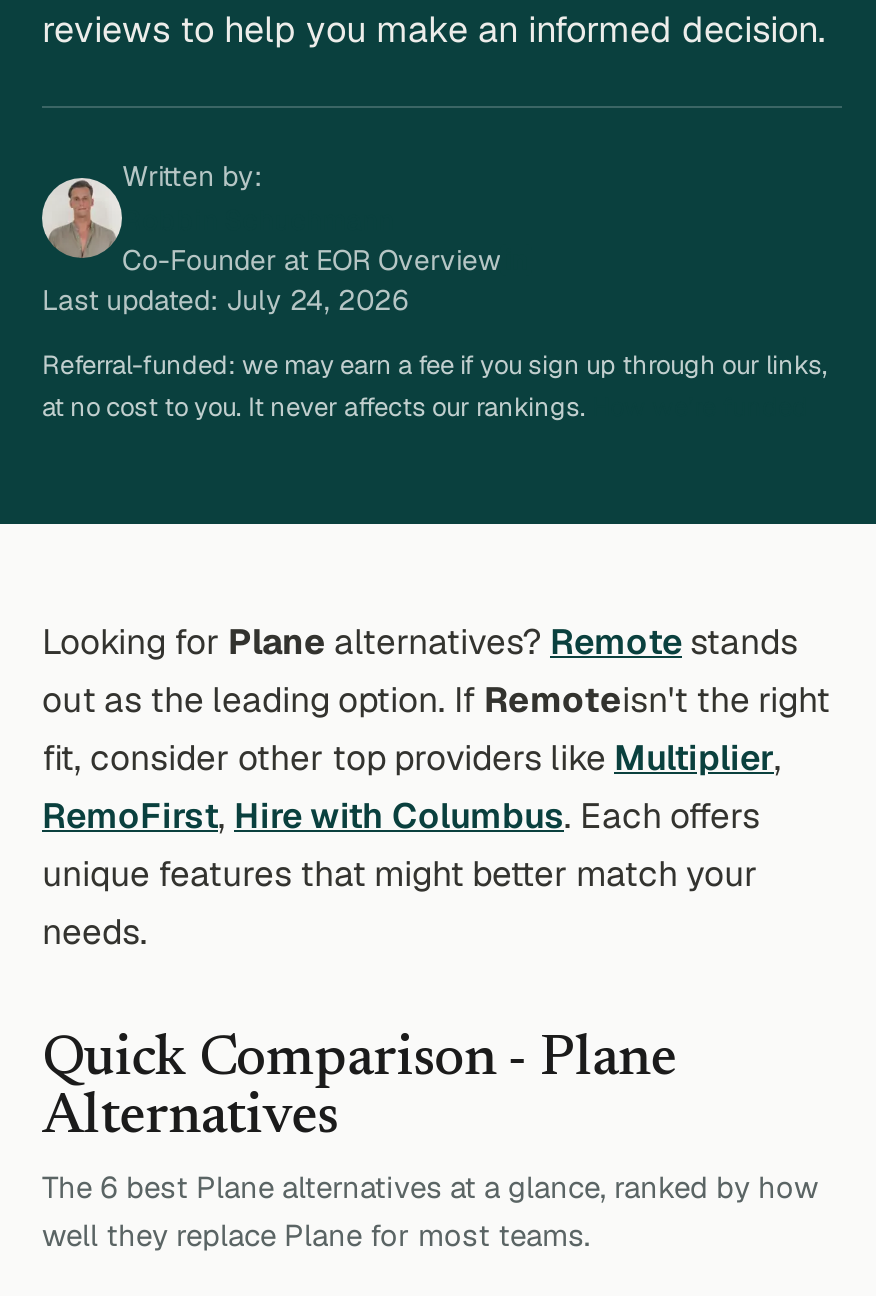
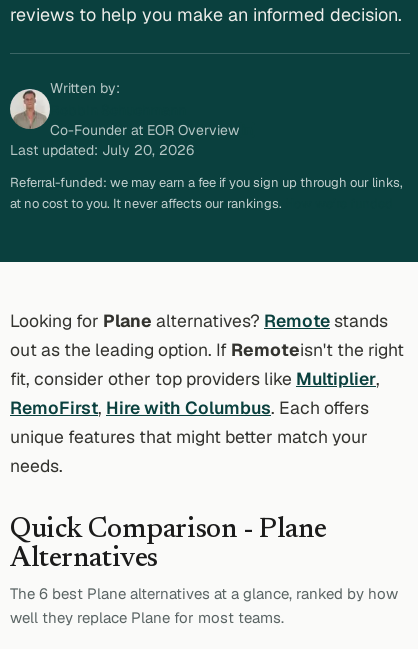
[42,282,408,318] Last updated: July 24, 2026 -> [10,141,194,159] Last updated: July 20, 2026

